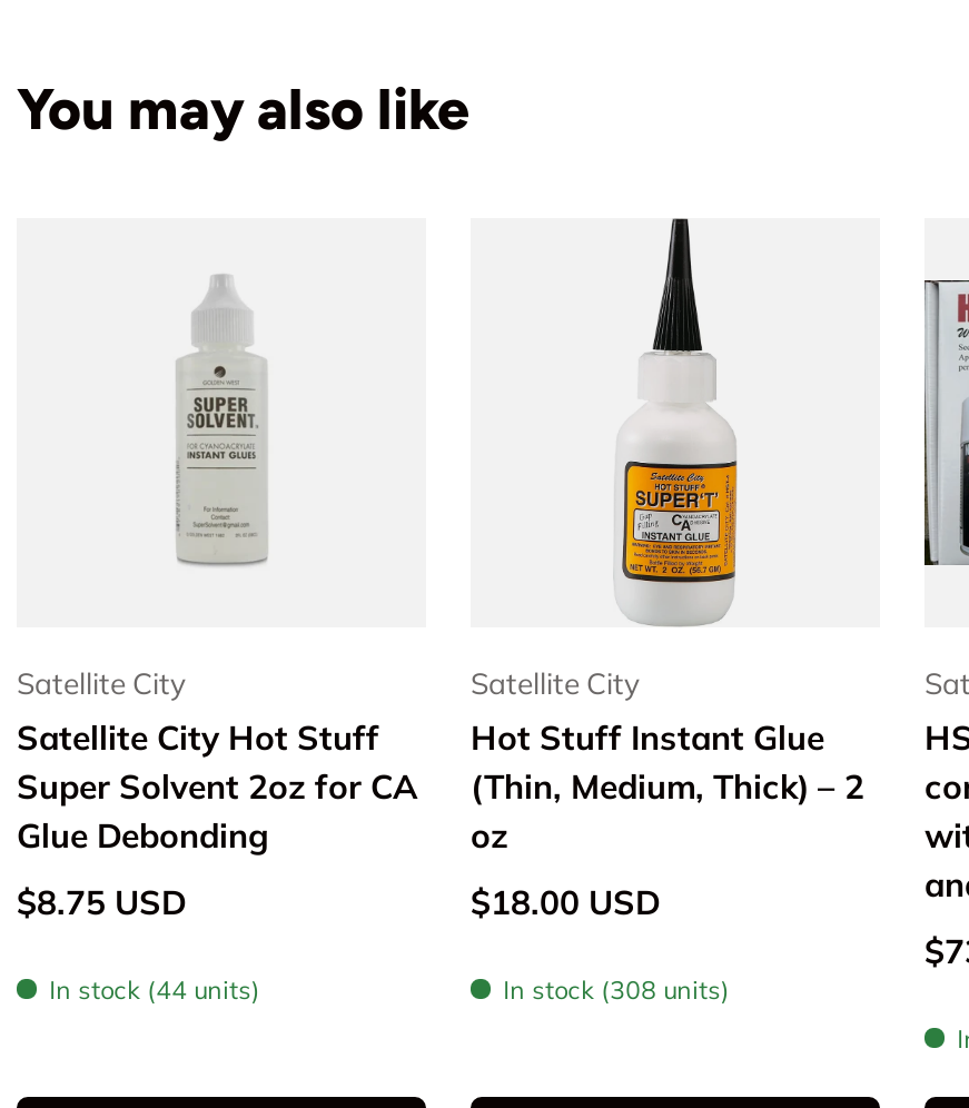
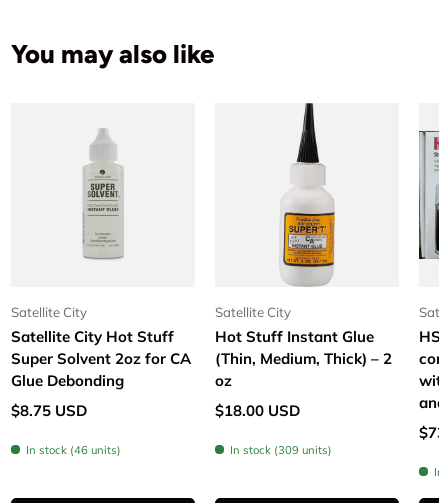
[49,974,261,1005] In stock (44 units) -> [26,443,121,457] In stock (46 units)
[503,974,730,1005] In stock (308 units) -> [230,443,332,457] In stock (309 units)

